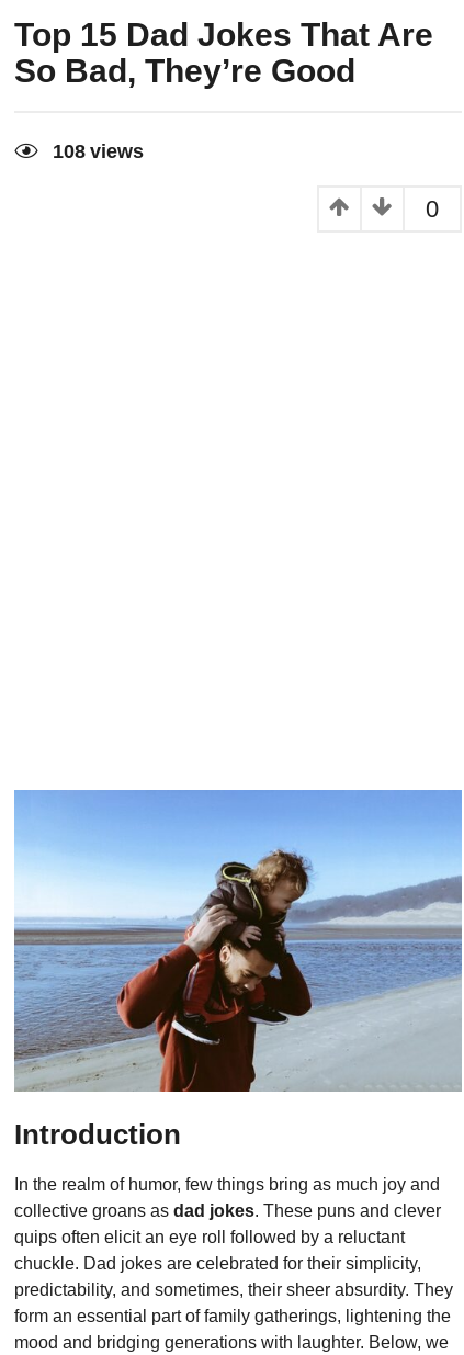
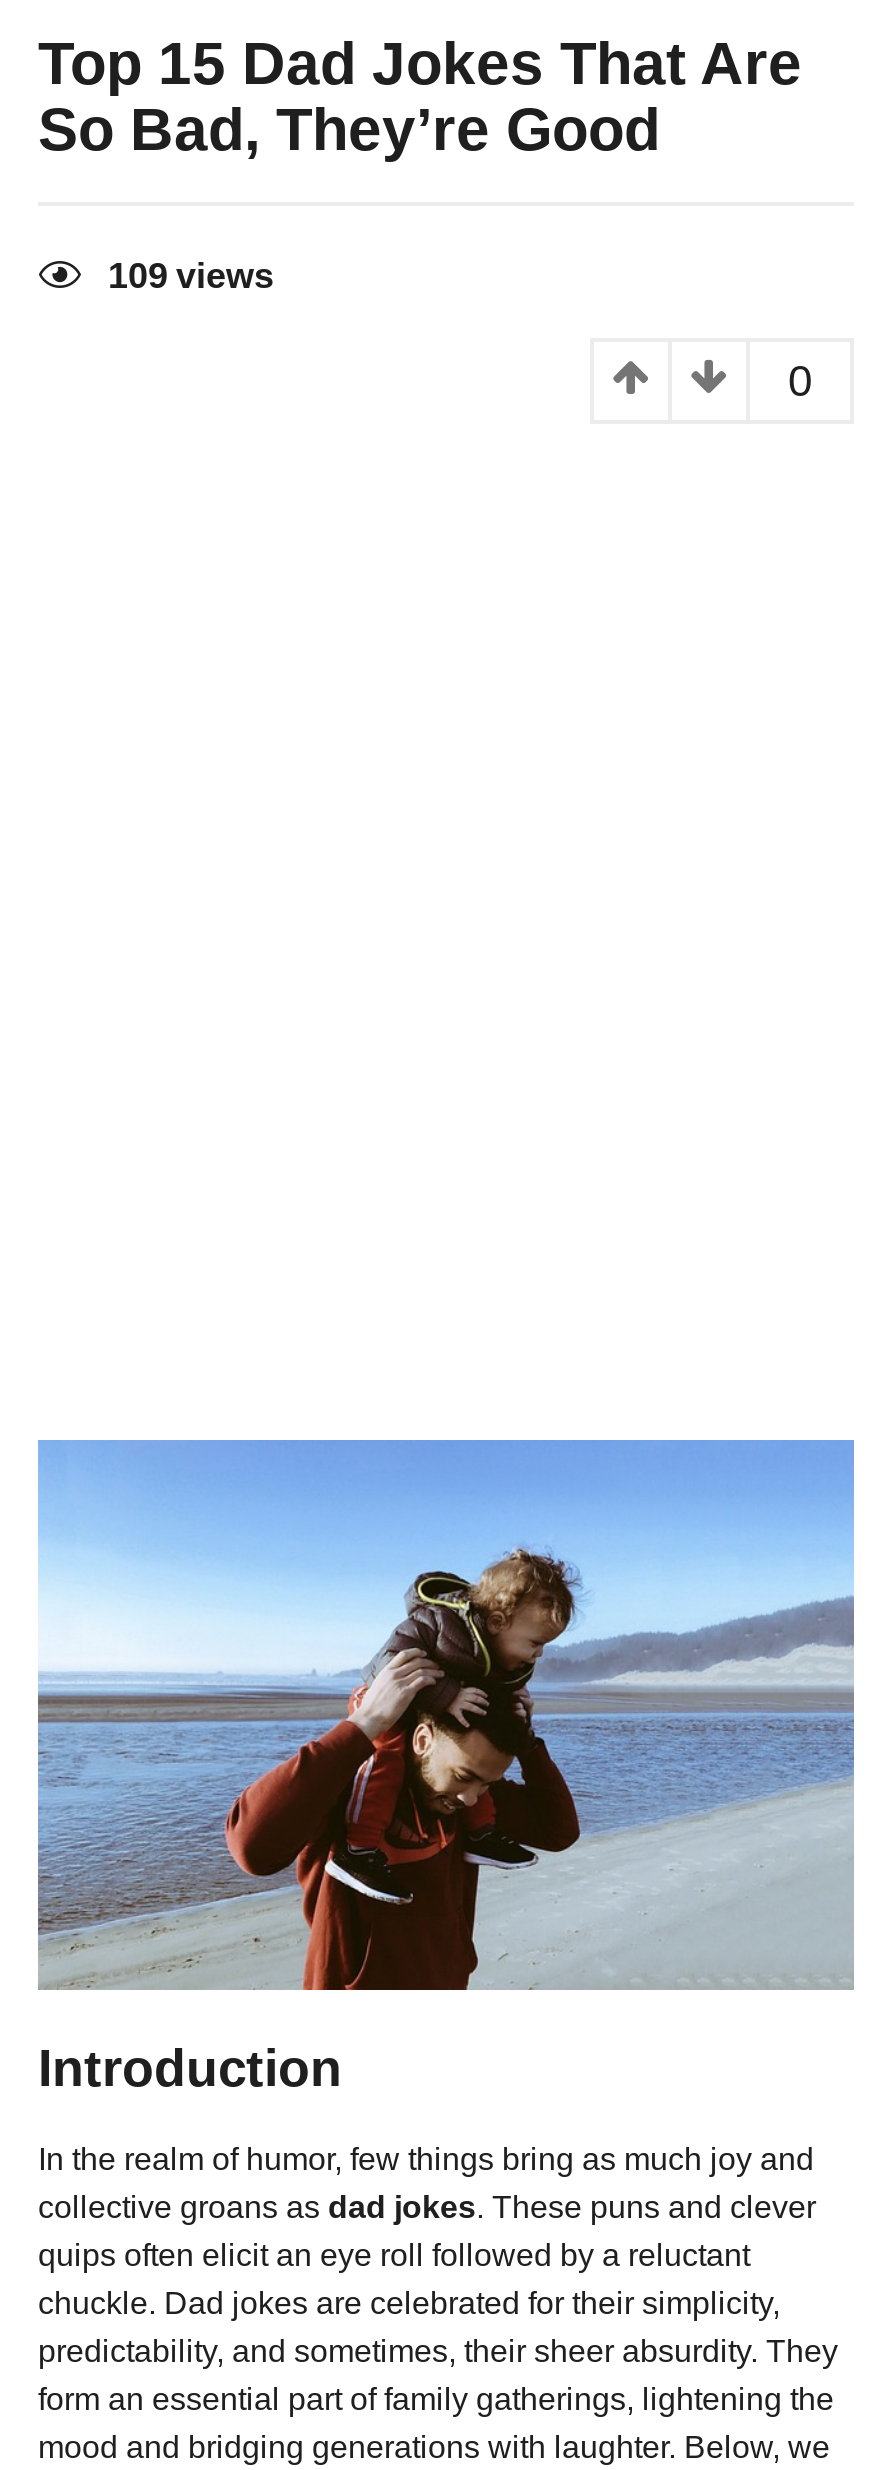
[53,140,144,162] 108 views -> [108,256,274,296] 109 views

